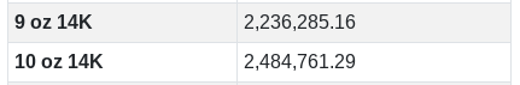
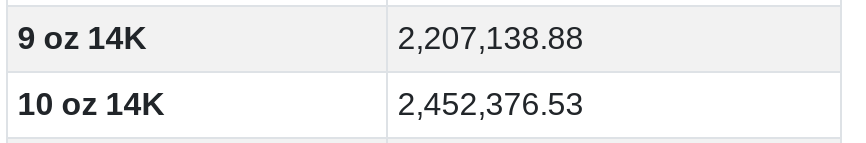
[243,12,356,32] 2,236,285.16 -> [398,21,584,55] 2,207,138.88
[243,51,356,72] 2,484,761.29 -> [398,87,584,121] 2,452,376.53

